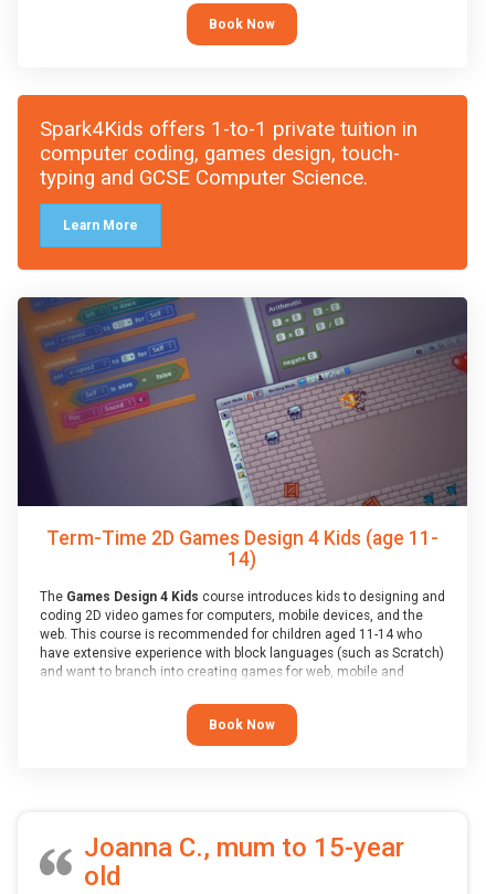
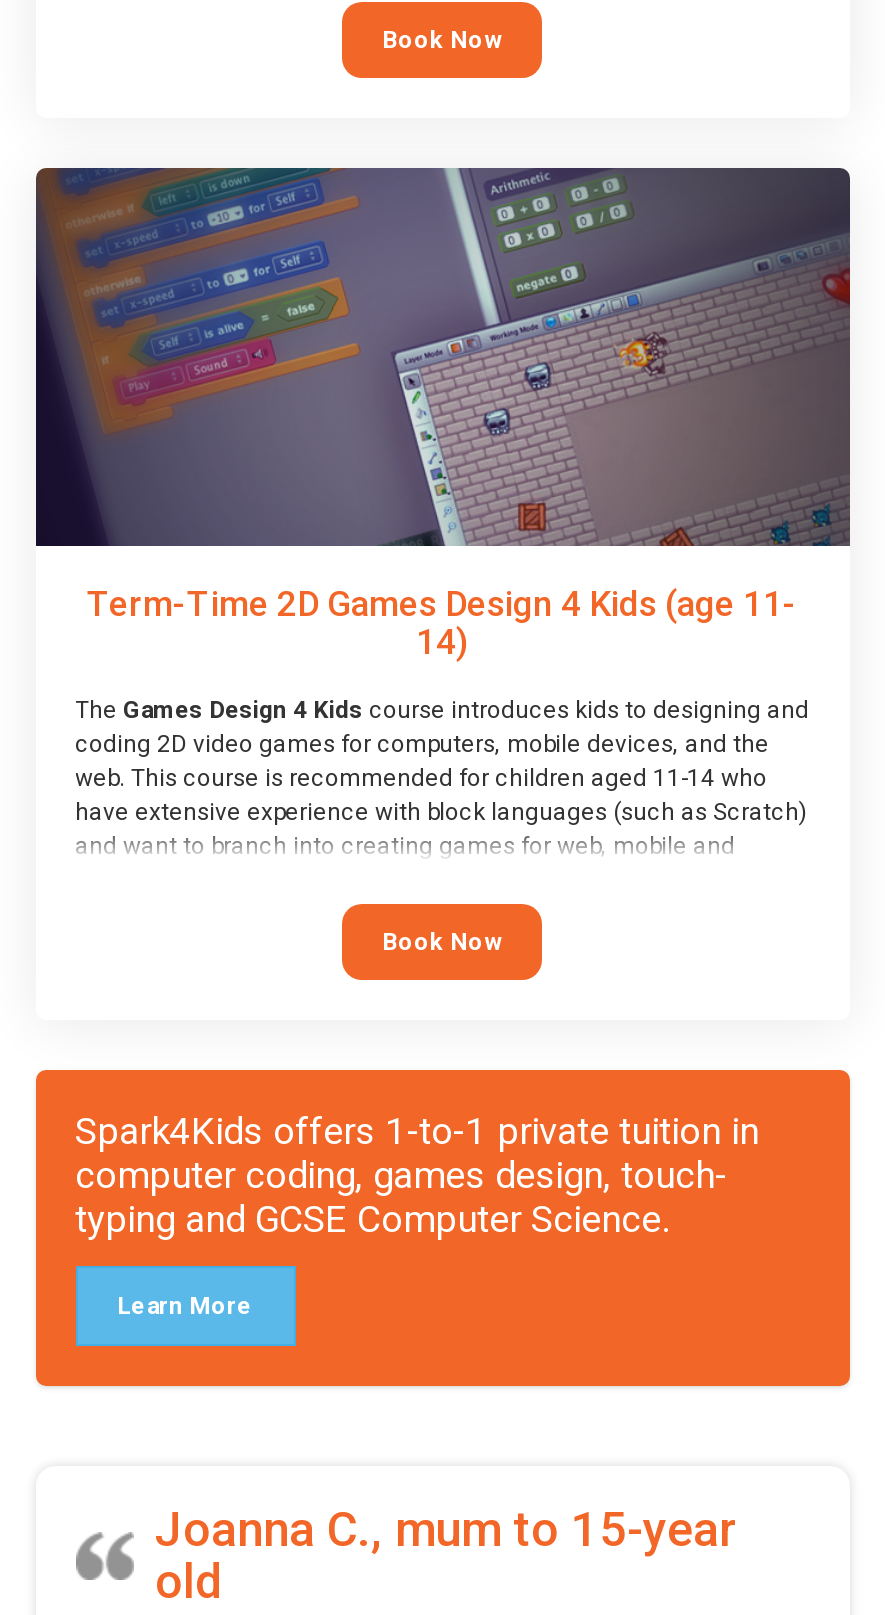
moved [17,94,468,271] -> [34,1067,852,1389]: [image] | Spark4Kids offers 1-to-1 private tuition in | computer coding, games design, touch- | typing and GCSE Computer Science. | Learn More
moved [17,295,468,732] -> [34,163,852,955]: [image] | Term-Time 2D Games Design 4 Kids (age 11- | 14) | ... | and want to branch into creating games for web, mobile and | Book Now

